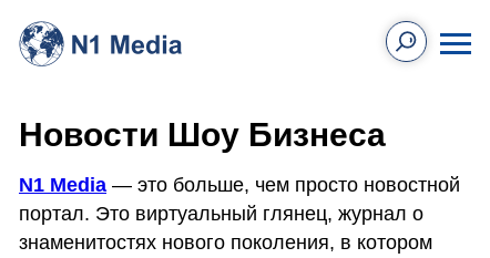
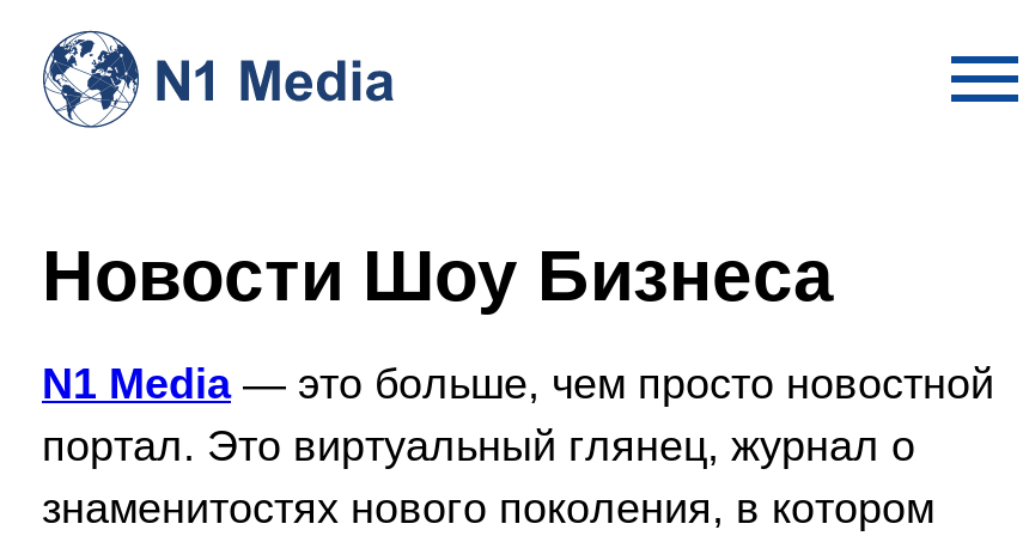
[385,20,428,63] [image] -> none

